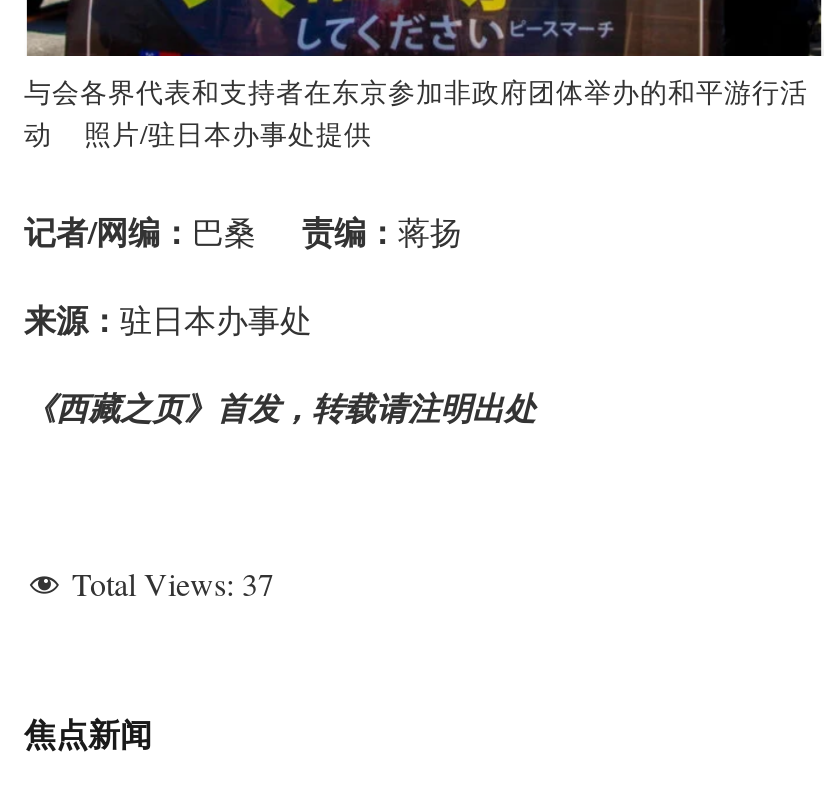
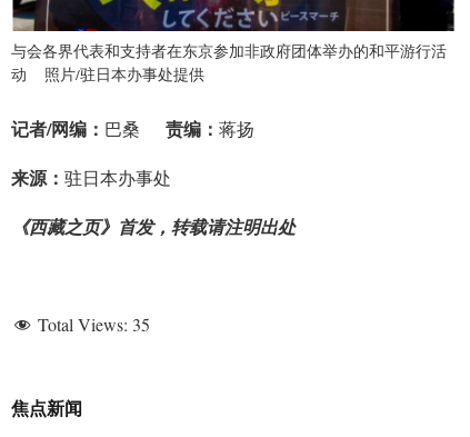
[72,562,274,604] Total Views: 37 -> [38,312,150,336] Total Views: 35

